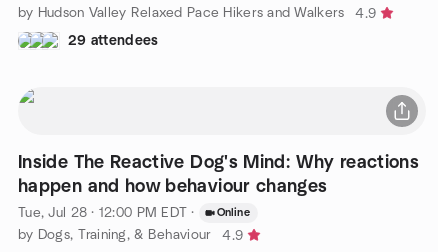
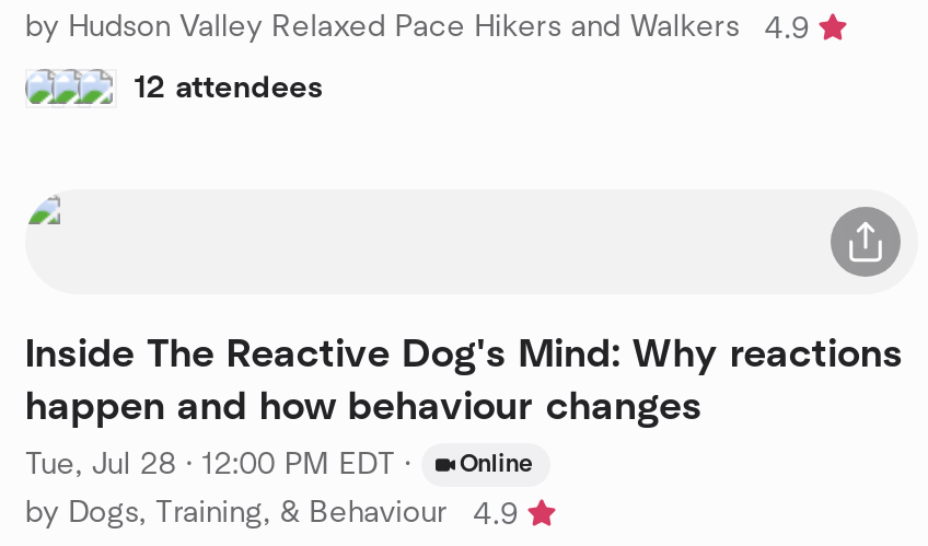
[68,33,158,47] 29 attendees -> [135,72,324,103] 12 attendees

